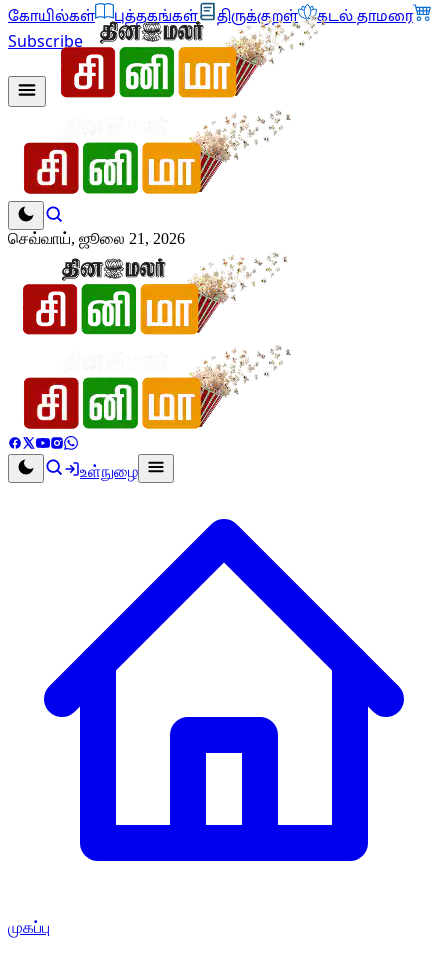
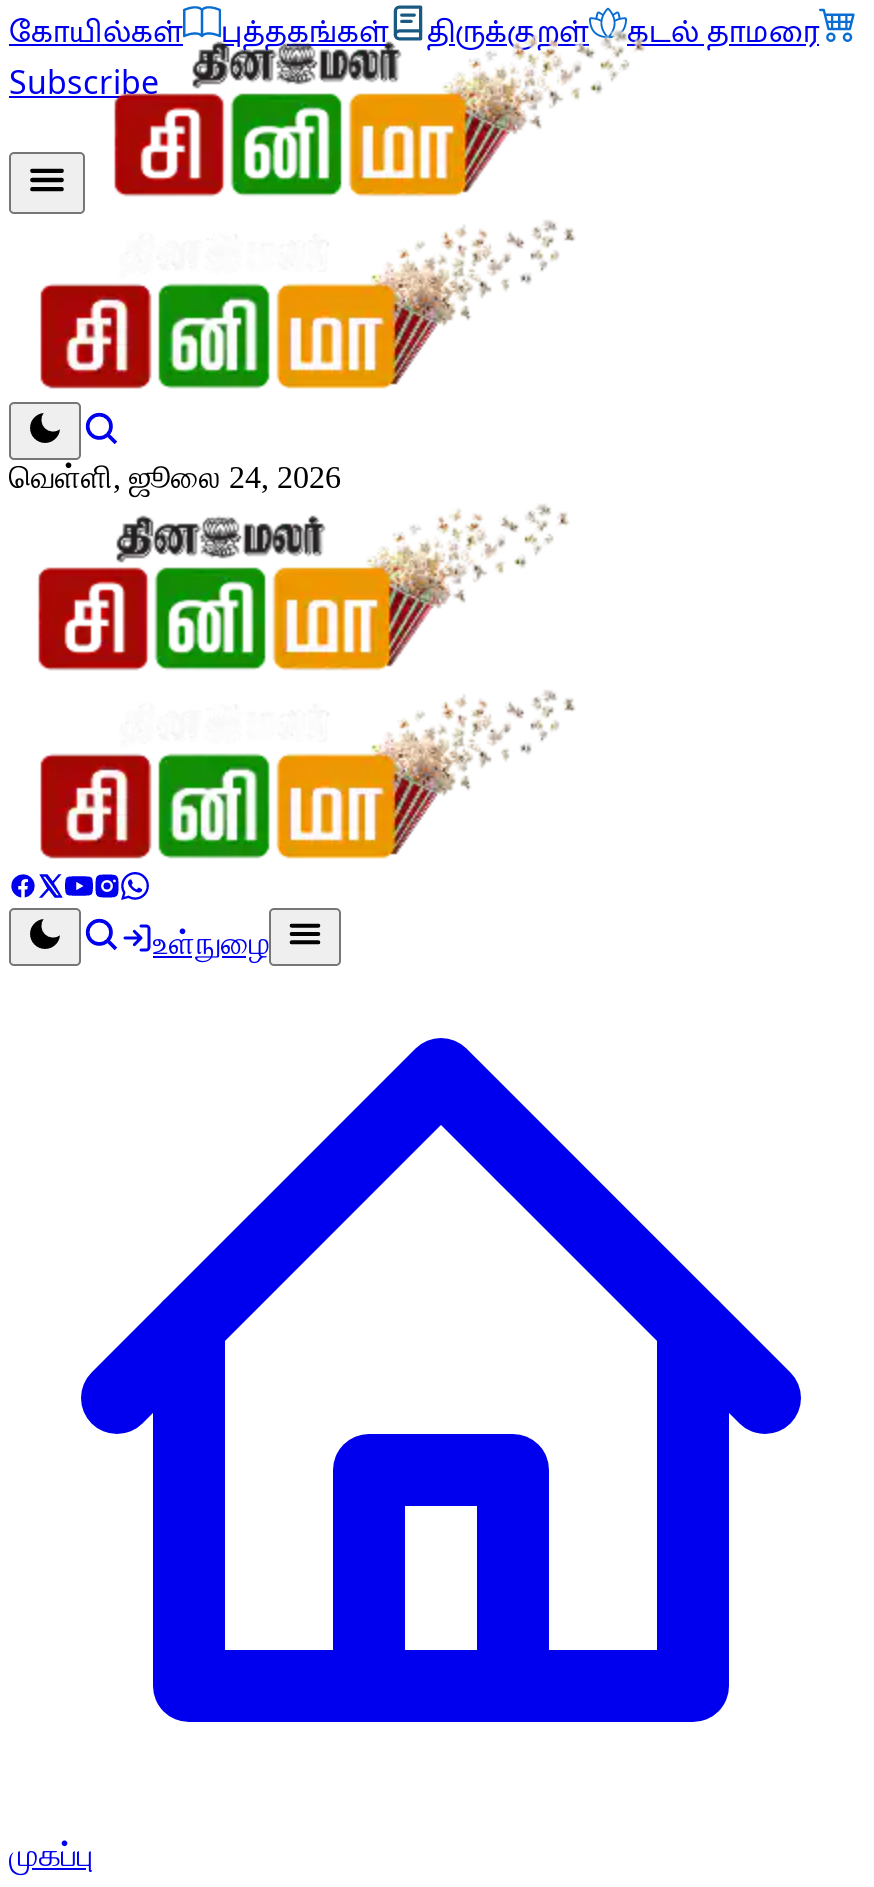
[8,230,185,247] செவ்வாய், ஜூலை 21, 2026 -> [9,460,341,494] வெள்ளி, ஜூலை 24, 2026

